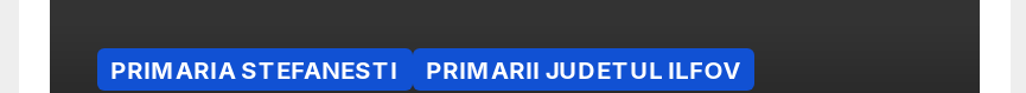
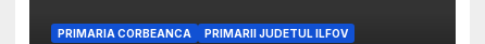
[111,55,398,83] PRIMARIA STEFANESTI -> [57,27,191,40] PRIMARIA CORBEANCA

